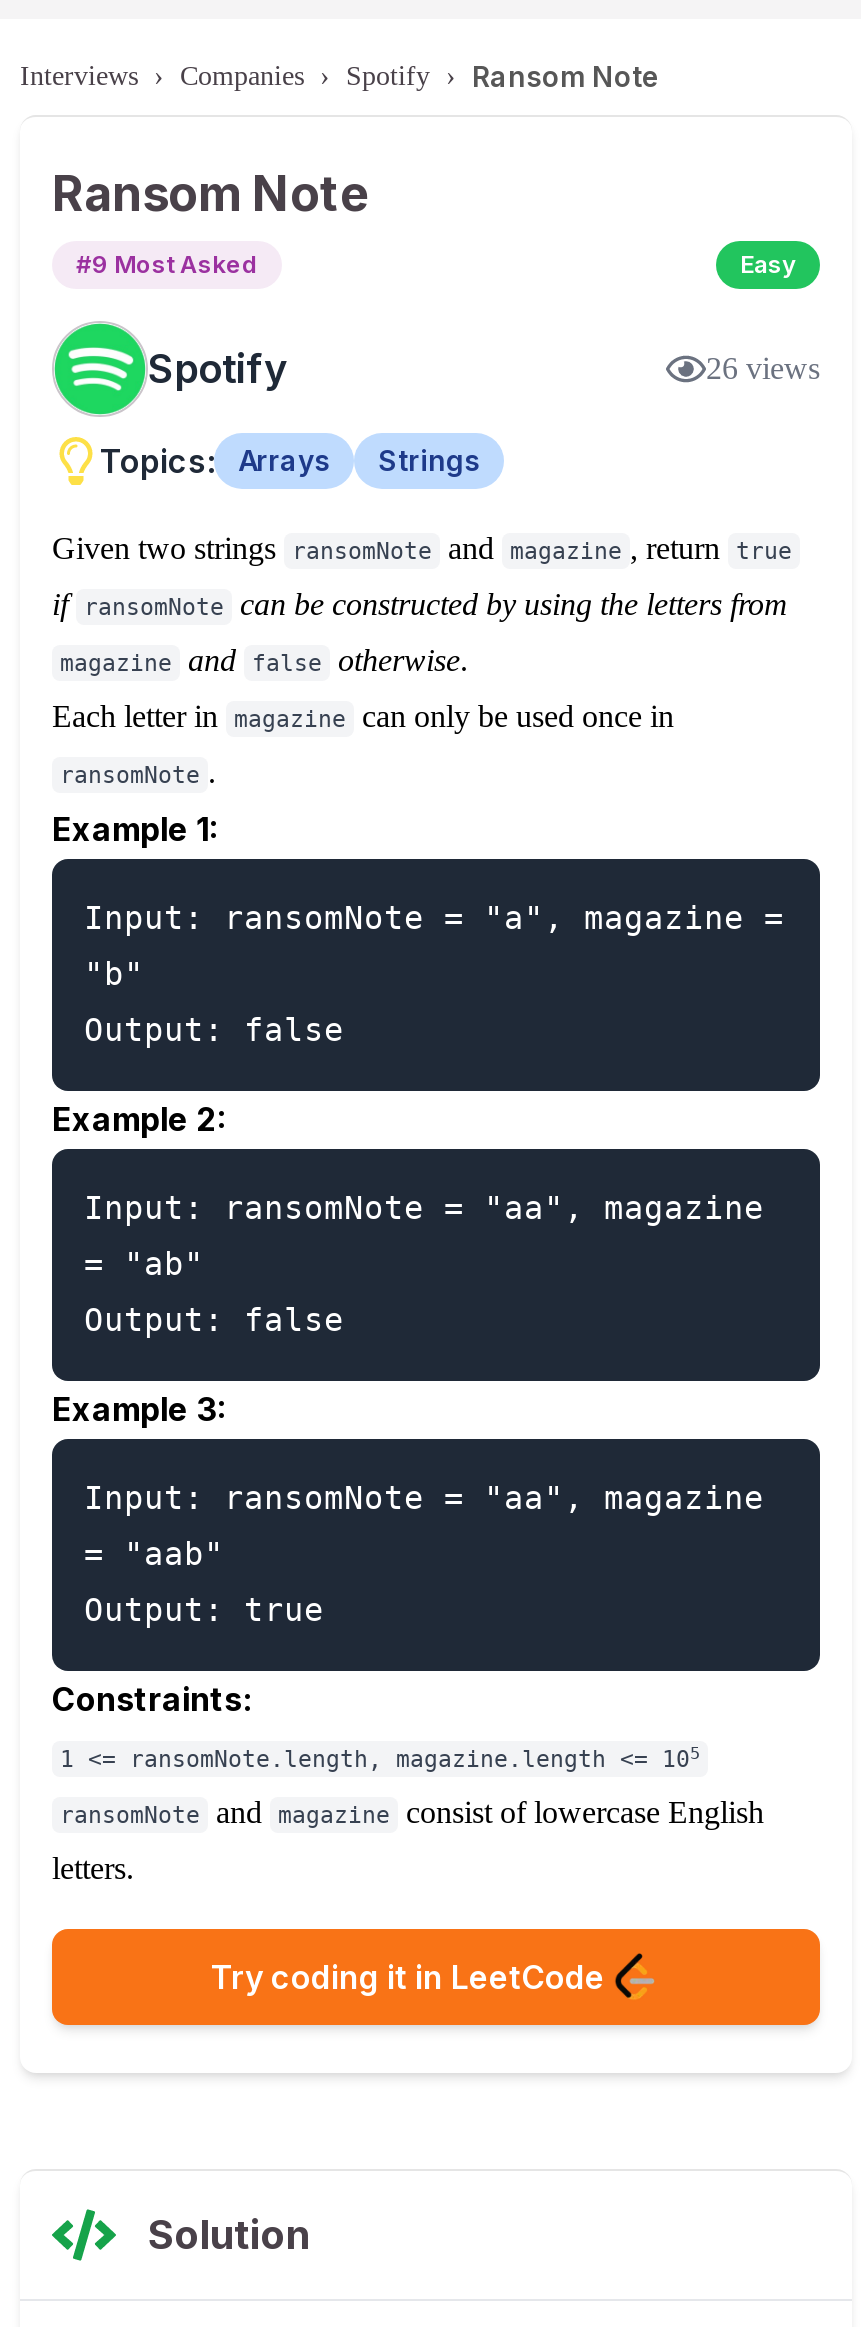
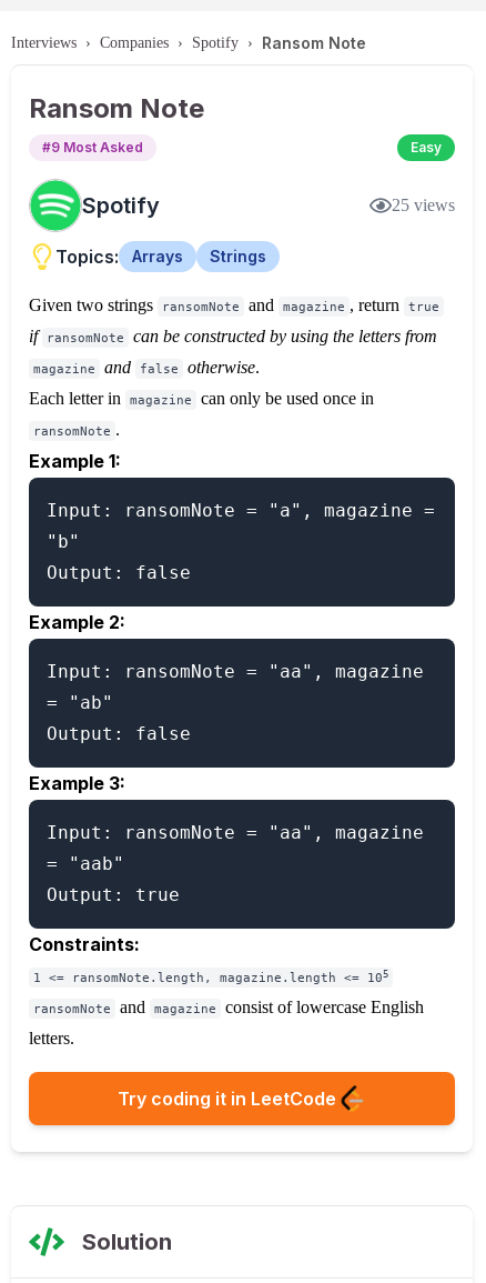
[706,351,820,385] 26 views -> [392,196,455,214] 25 views

